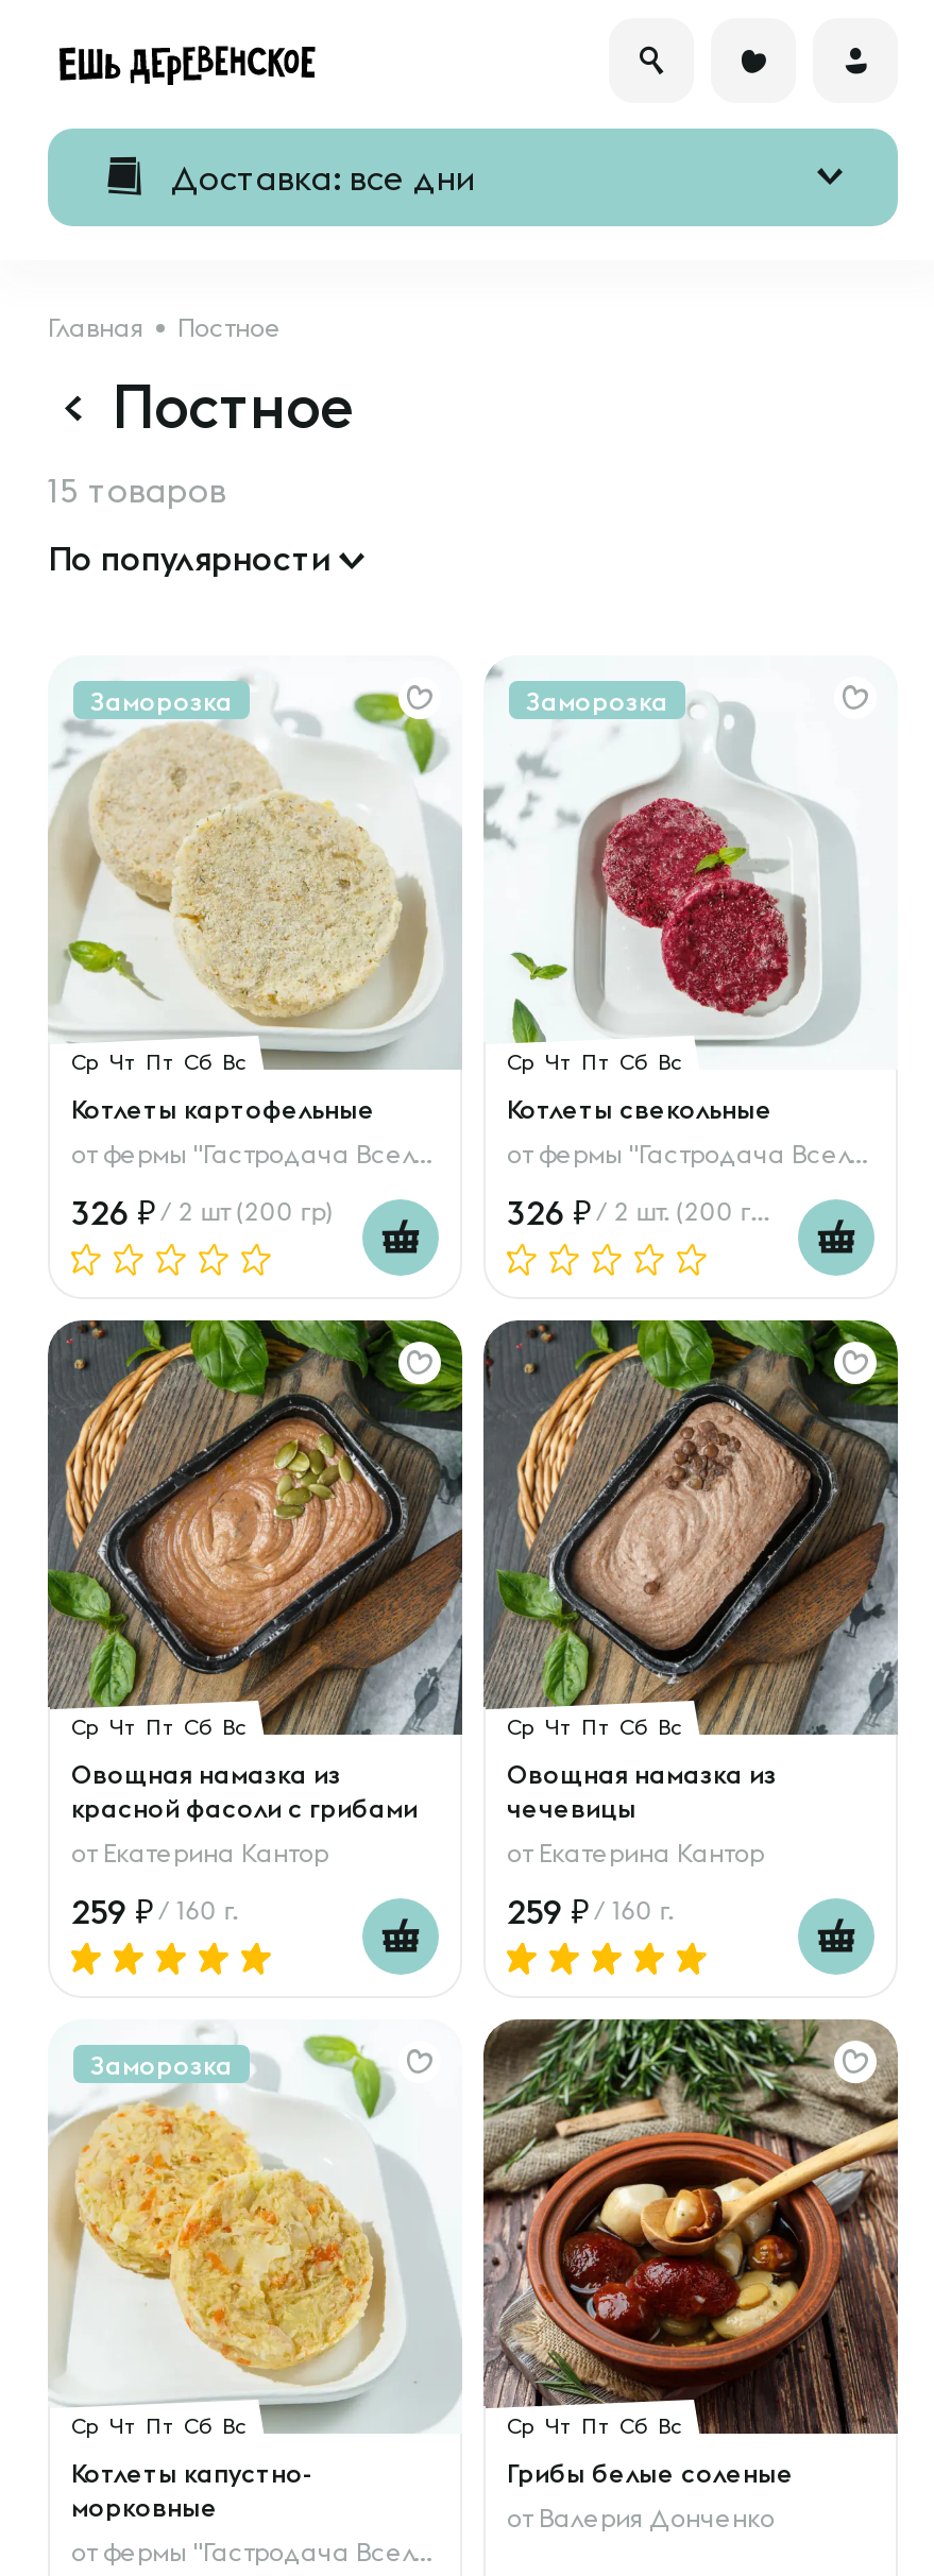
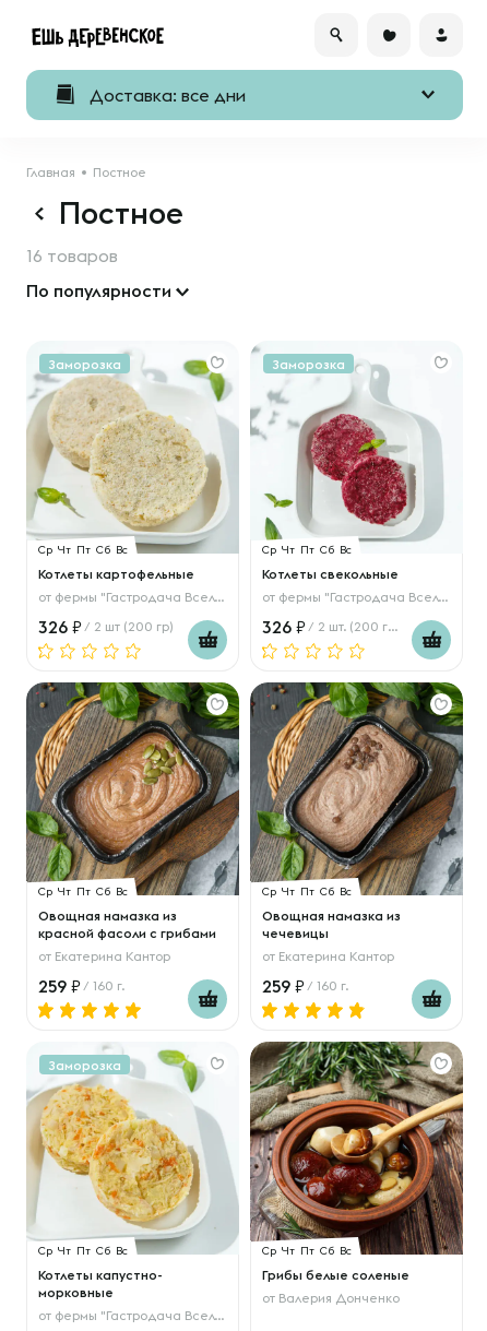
[48,471,226,509] 15 товаров -> [26,246,118,265] 16 товаров

